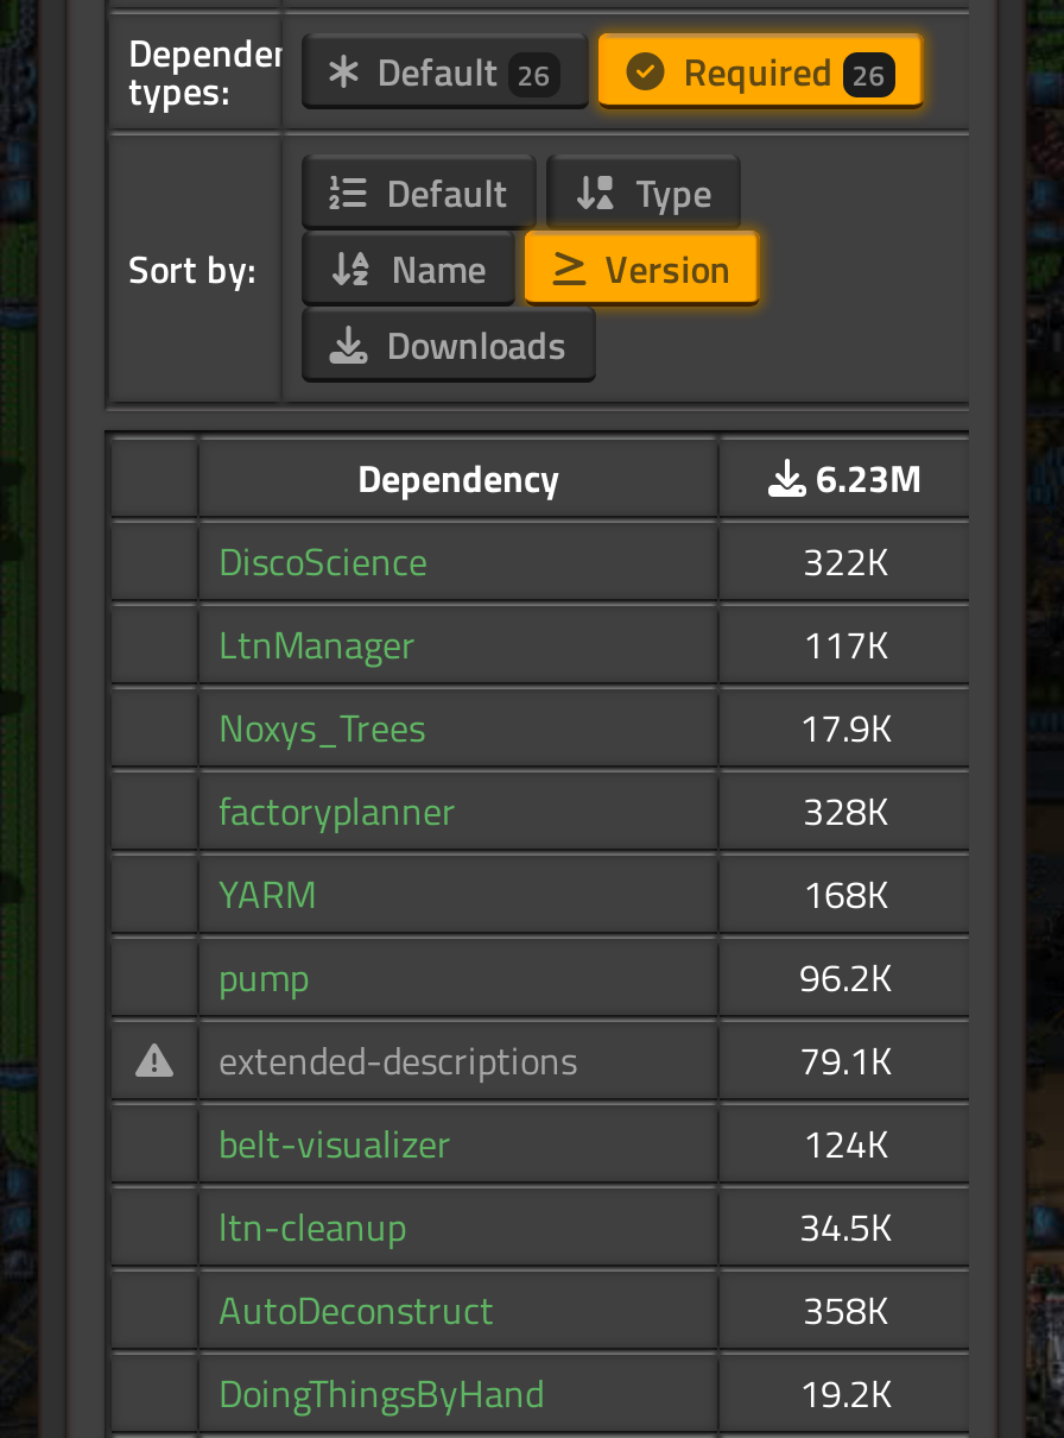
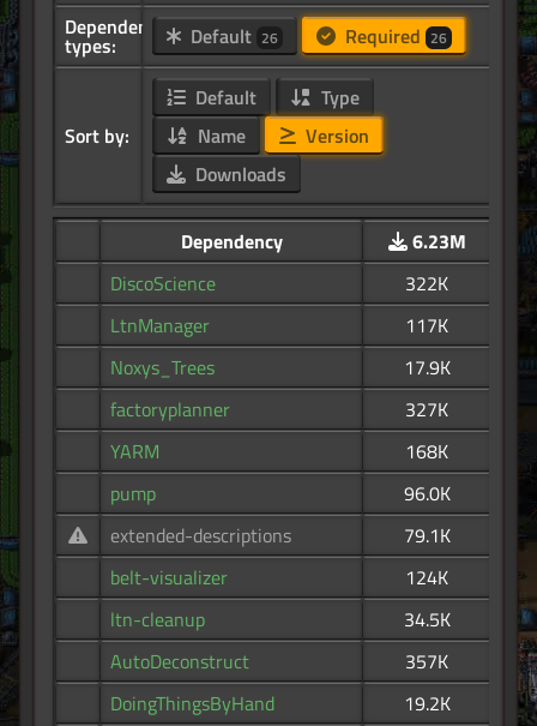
[803,783,888,840] 328K -> [405,395,448,424] 327K
[799,949,892,1006] 96.2K -> [403,479,450,508] 96.0K
[803,1282,888,1339] 358K -> [405,647,448,676] 357K

